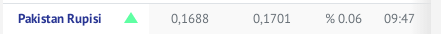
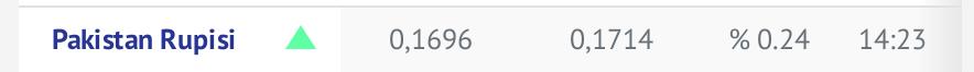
[171,10,209,27] 0,1688 -> [389,21,473,58] 0,1696
[253,10,291,27] 0,1701 -> [570,21,653,58] 0,1714
[325,10,362,27] % 0.06 -> [728,21,810,58] % 0.24
[384,10,415,27] 09:47 -> [858,21,927,58] 14:23

